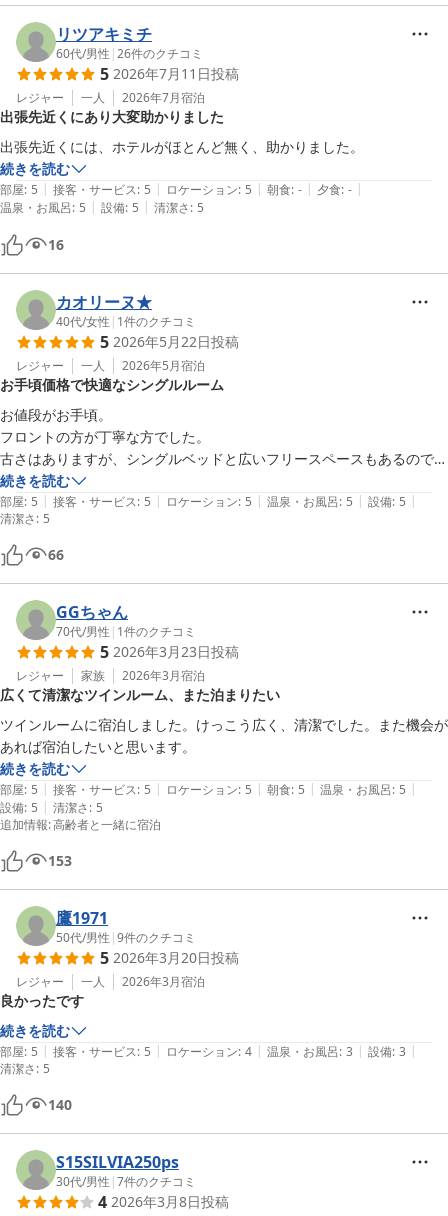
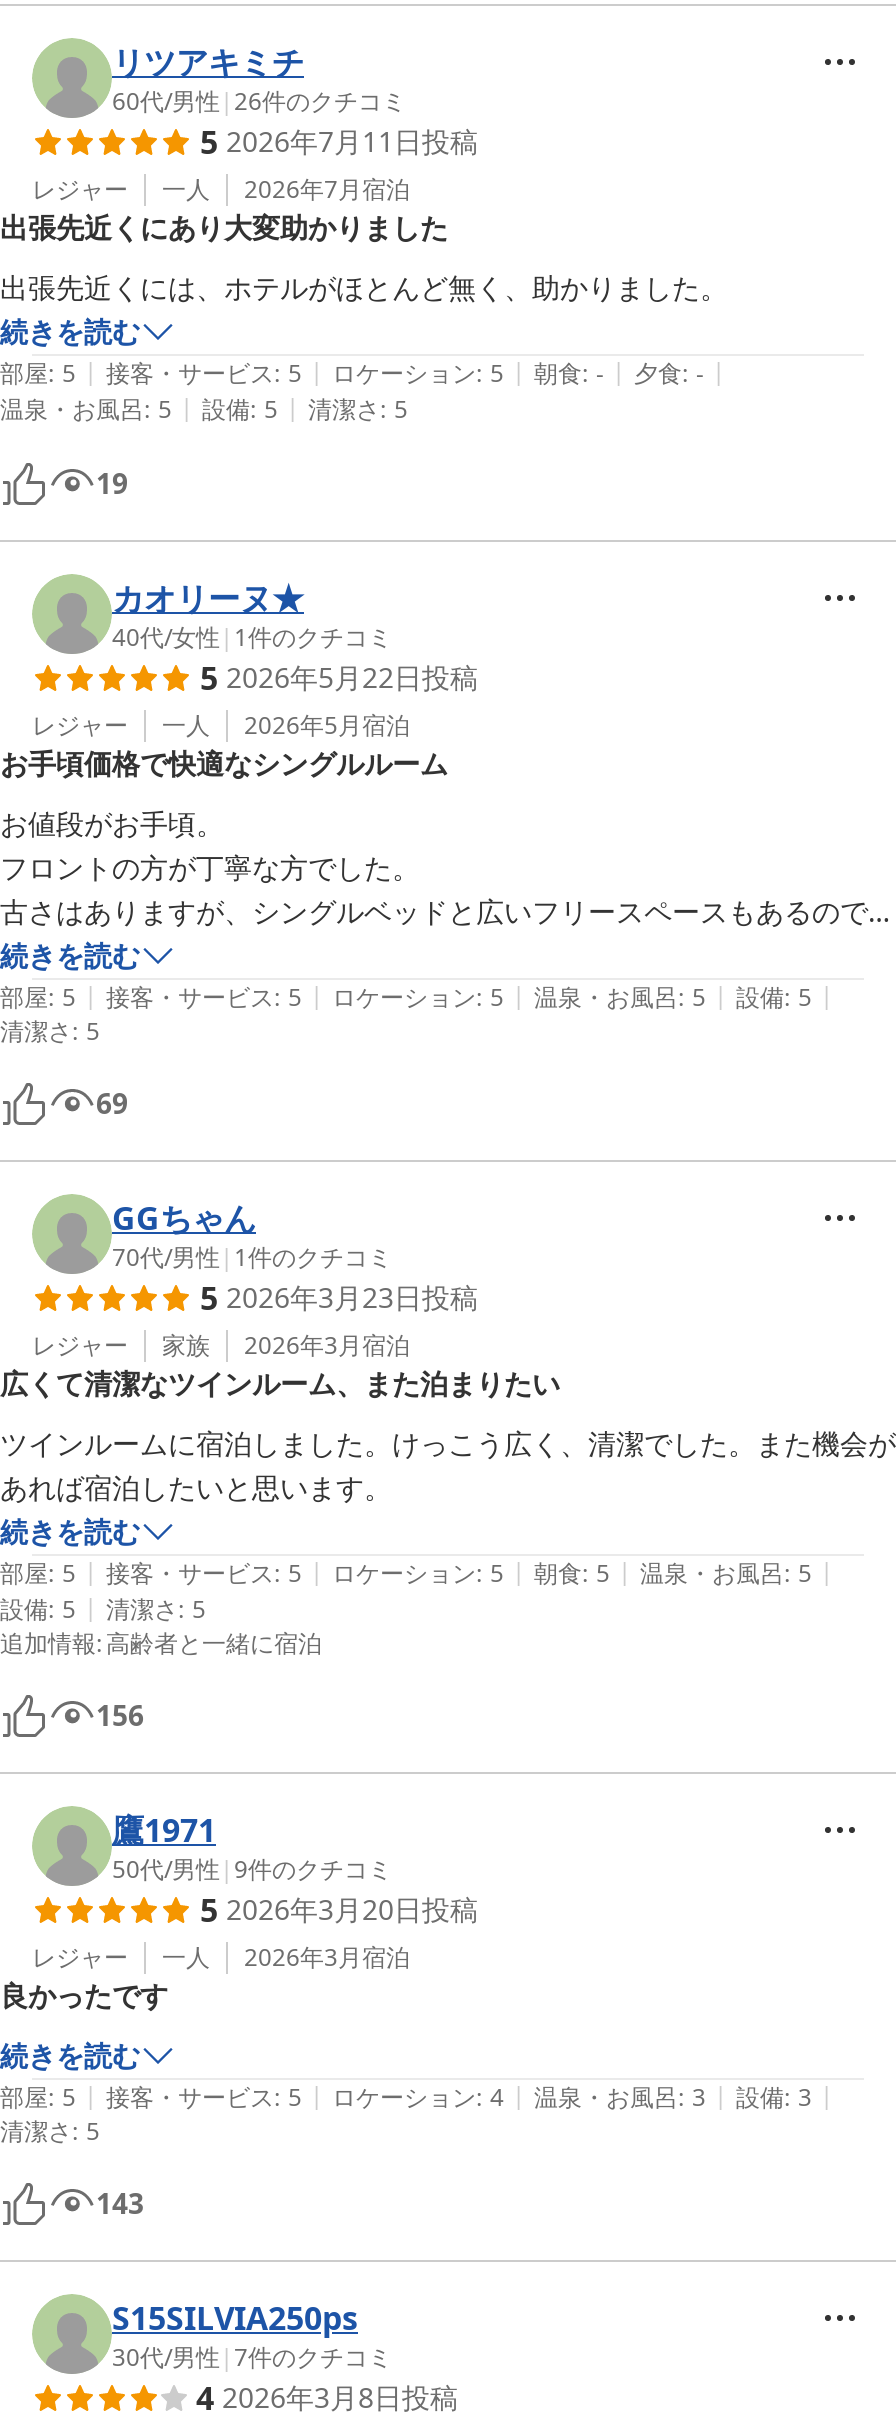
[48,235,64,254] 16 -> [96,464,128,502] 19
[48,545,64,564] 66 -> [96,1084,128,1122] 69
[48,851,72,870] 153 -> [96,1696,144,1734] 156
[48,1095,72,1114] 140 -> [96,2184,144,2222] 143

